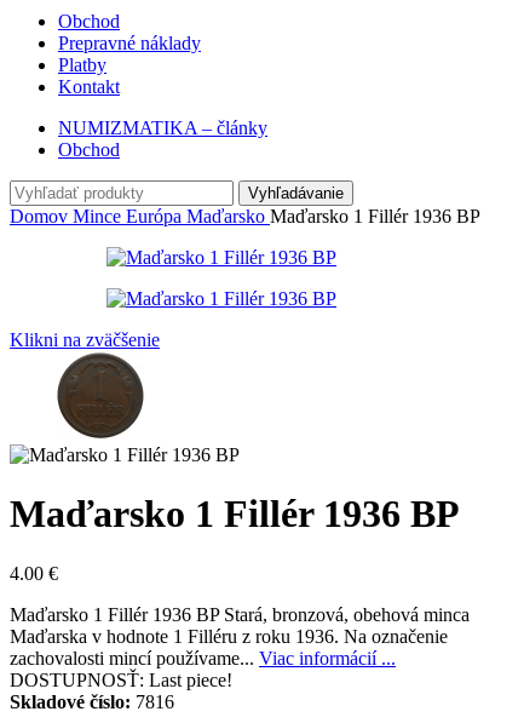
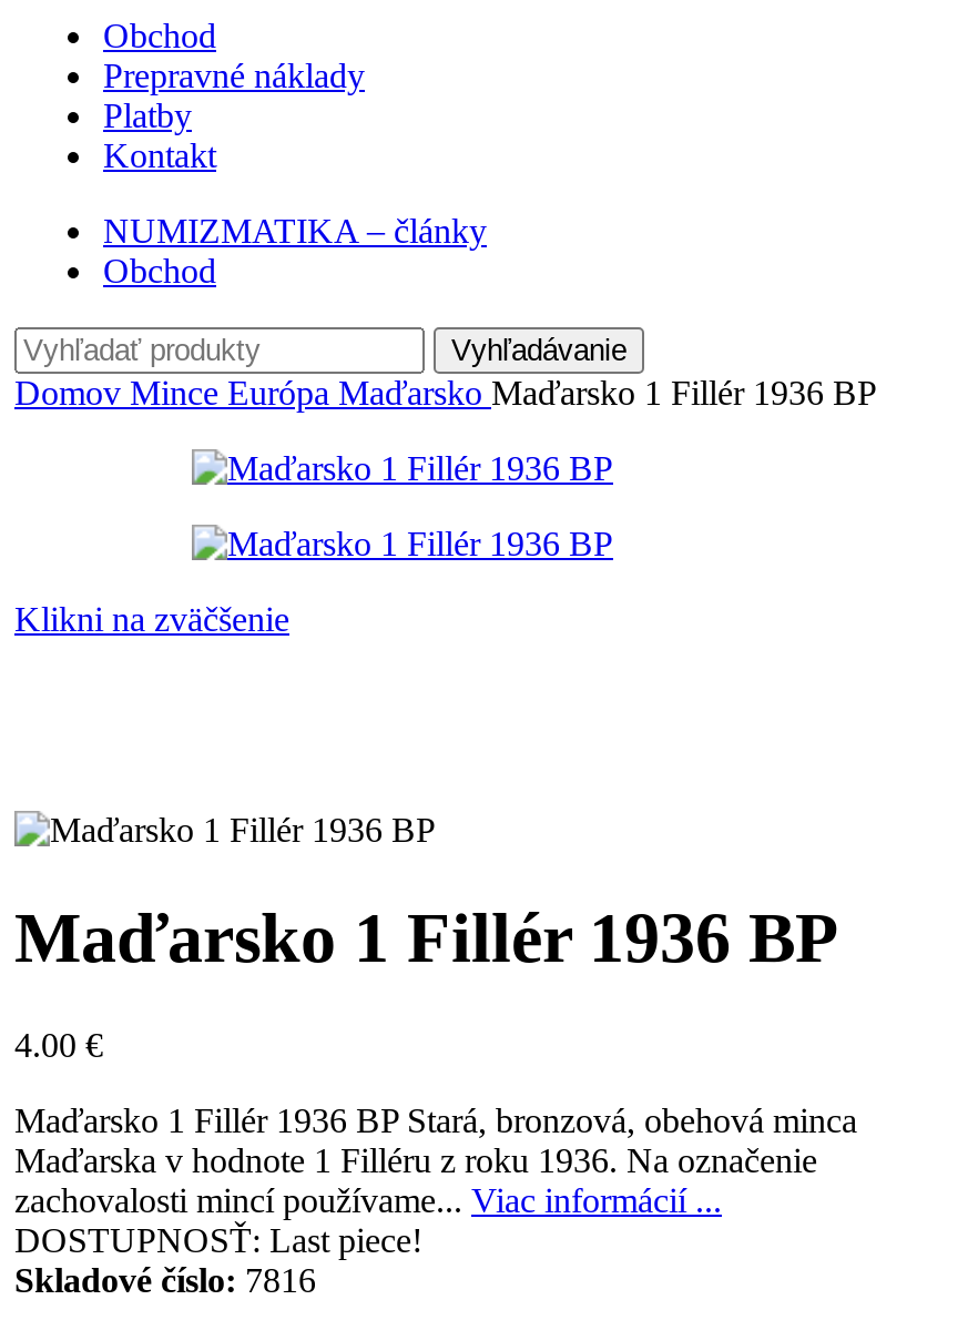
[56,354,145,440] [image] -> none

